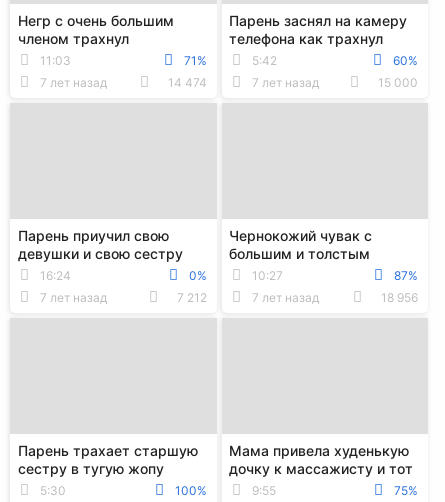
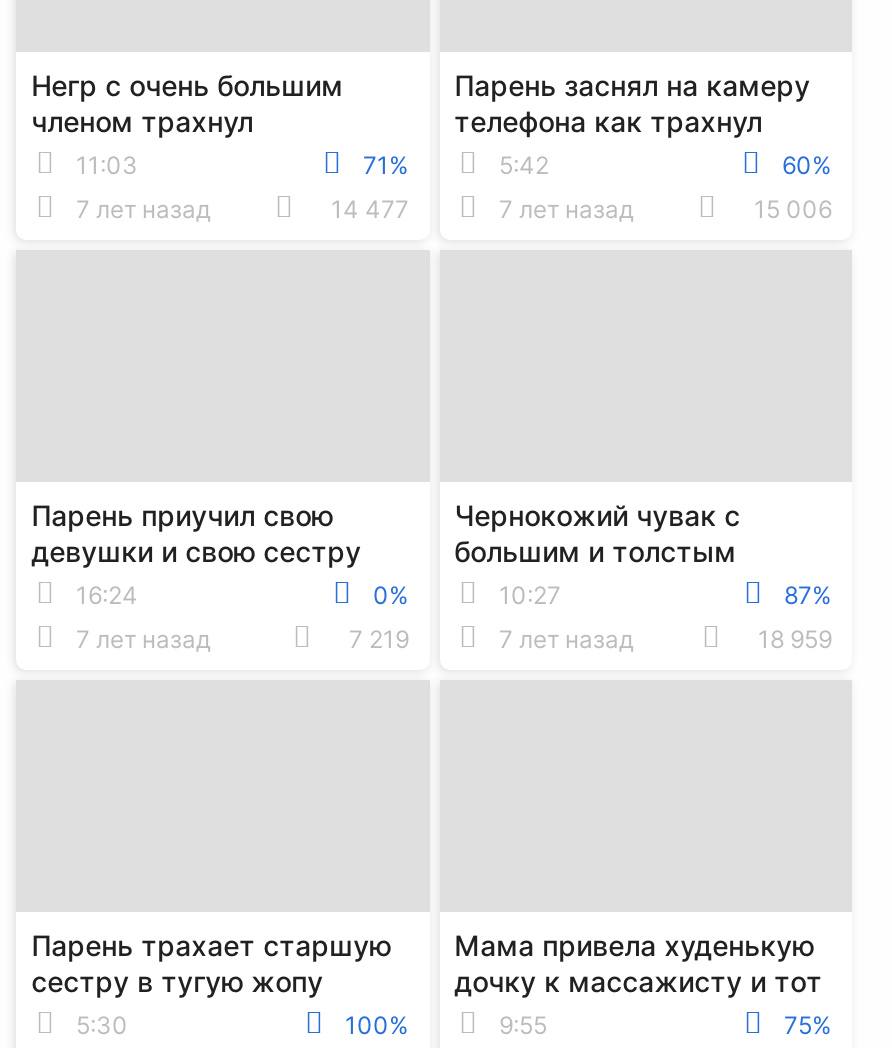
[167,75,206,90] 14 474 -> [331,194,409,224] 14 477
[378,75,418,90] 15 000 -> [754,194,832,224] 15 006
[176,290,206,305] 7 212 -> [349,624,409,654] 7 219
[381,290,418,305] 18 956 -> [758,624,832,654] 18 959

